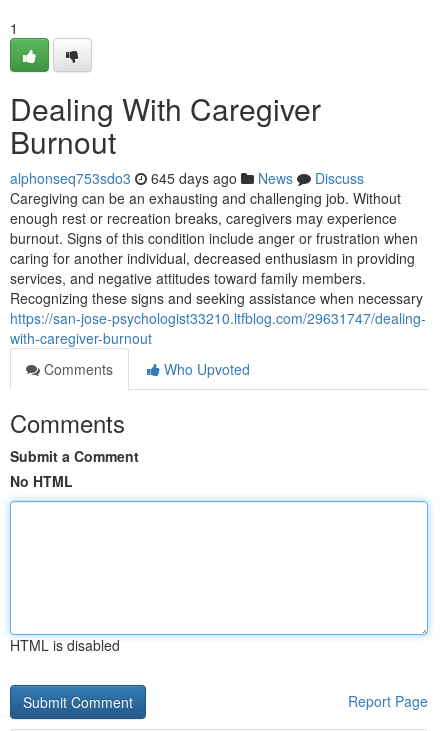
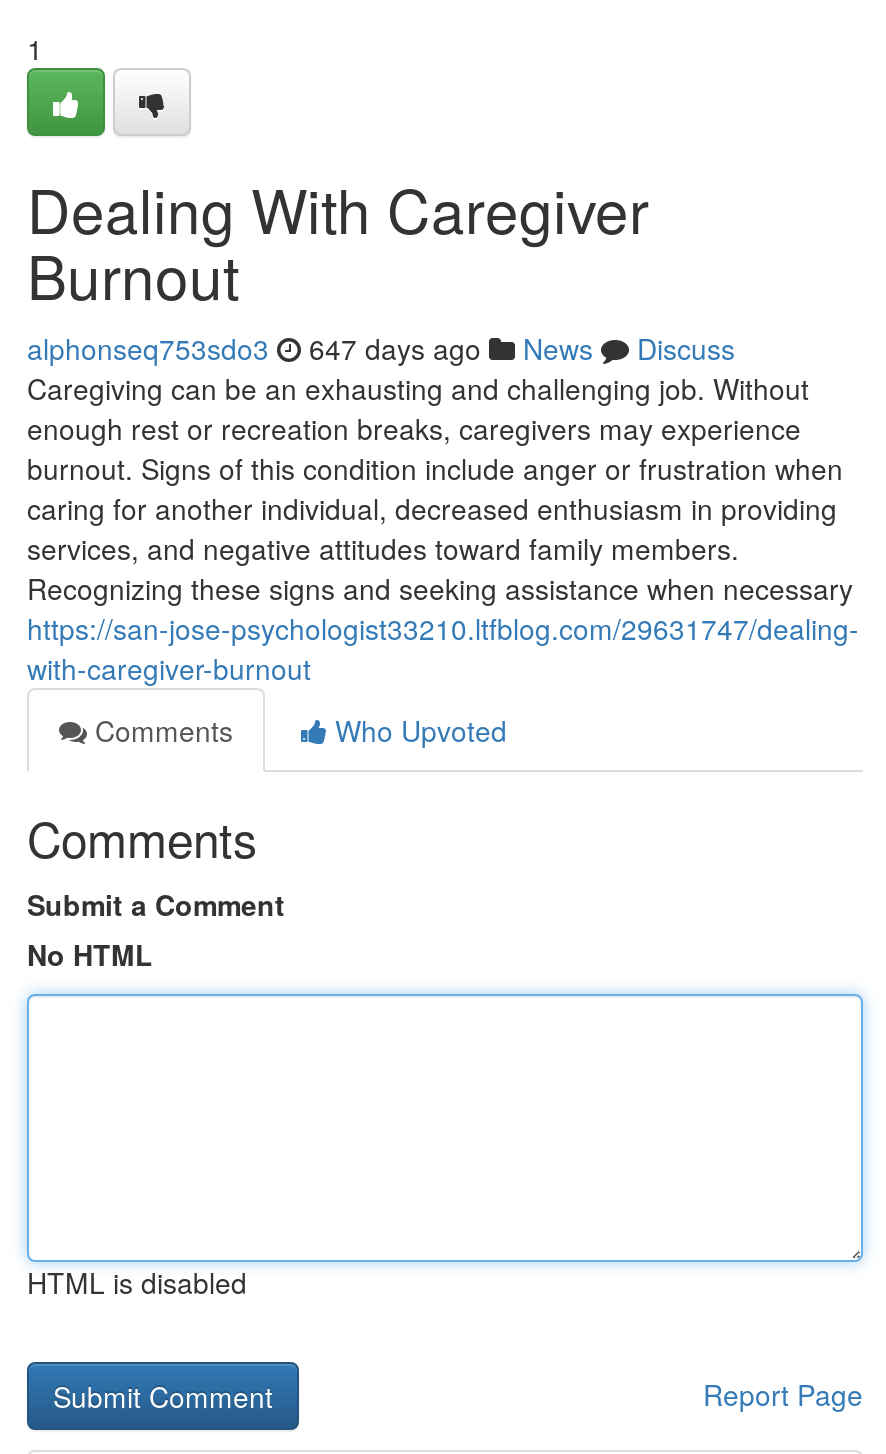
[10,168,364,188] alphonseq753sdo3 645 days ago News Discuss -> [27,328,735,368] alphonseq753sdo3 647 days ago News Discuss

